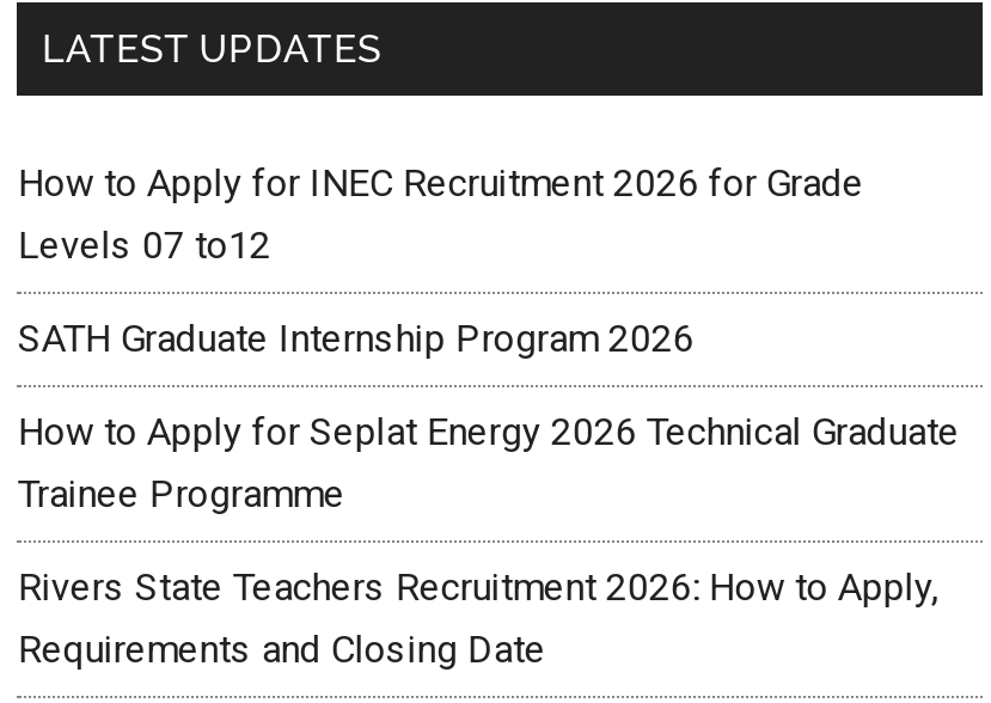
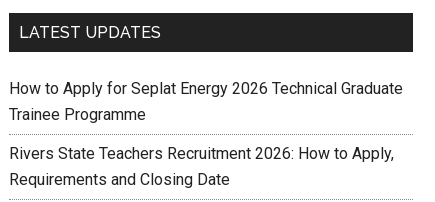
[18,160,864,361] How to Apply for INEC Recruitment 2026 for Grade | Levels 07 to12 | SATH Graduate Internship Program 2026 -> none

